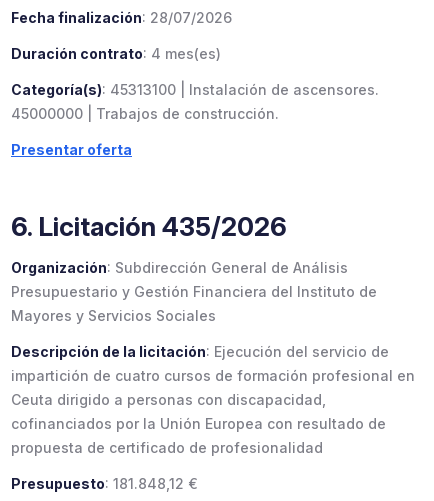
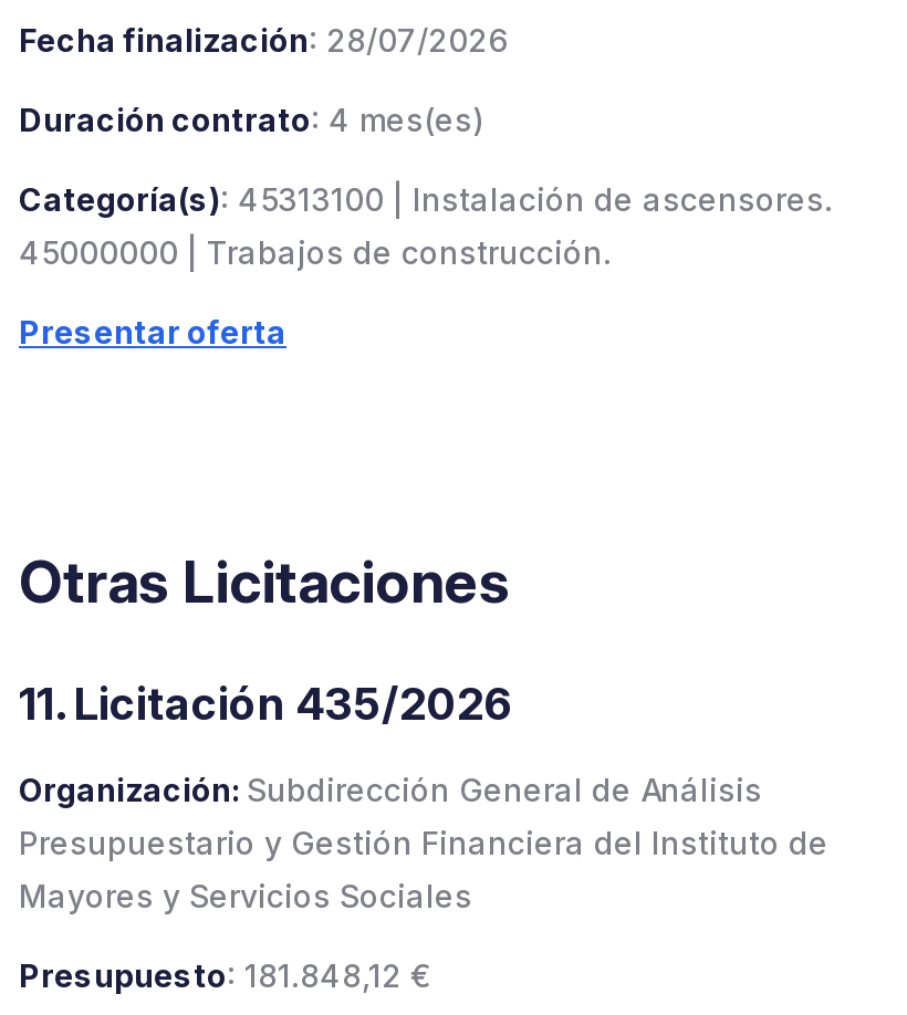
[11,211,287,242] 6. Licitación 435/2026 -> [19,547,512,731] Otras Licitaciones | 11. Licitación 435/2026
moved [11,259,377,324] -> [19,771,828,914]: Organización: Subdirección General de Análisis | Presupuestario y Gestión Financiera del Instituto de | Mayores y Servicios Sociales
[11,343,415,456] Descripción de la licitación: Ejecución del servicio de | impartición de cuatro cursos de formación profesional en | Ceuta dirigido a personas con discapacidad, | cofinanciados por la Unión Europea con resultado de | propuesta de certificado de profesionalidad -> none

